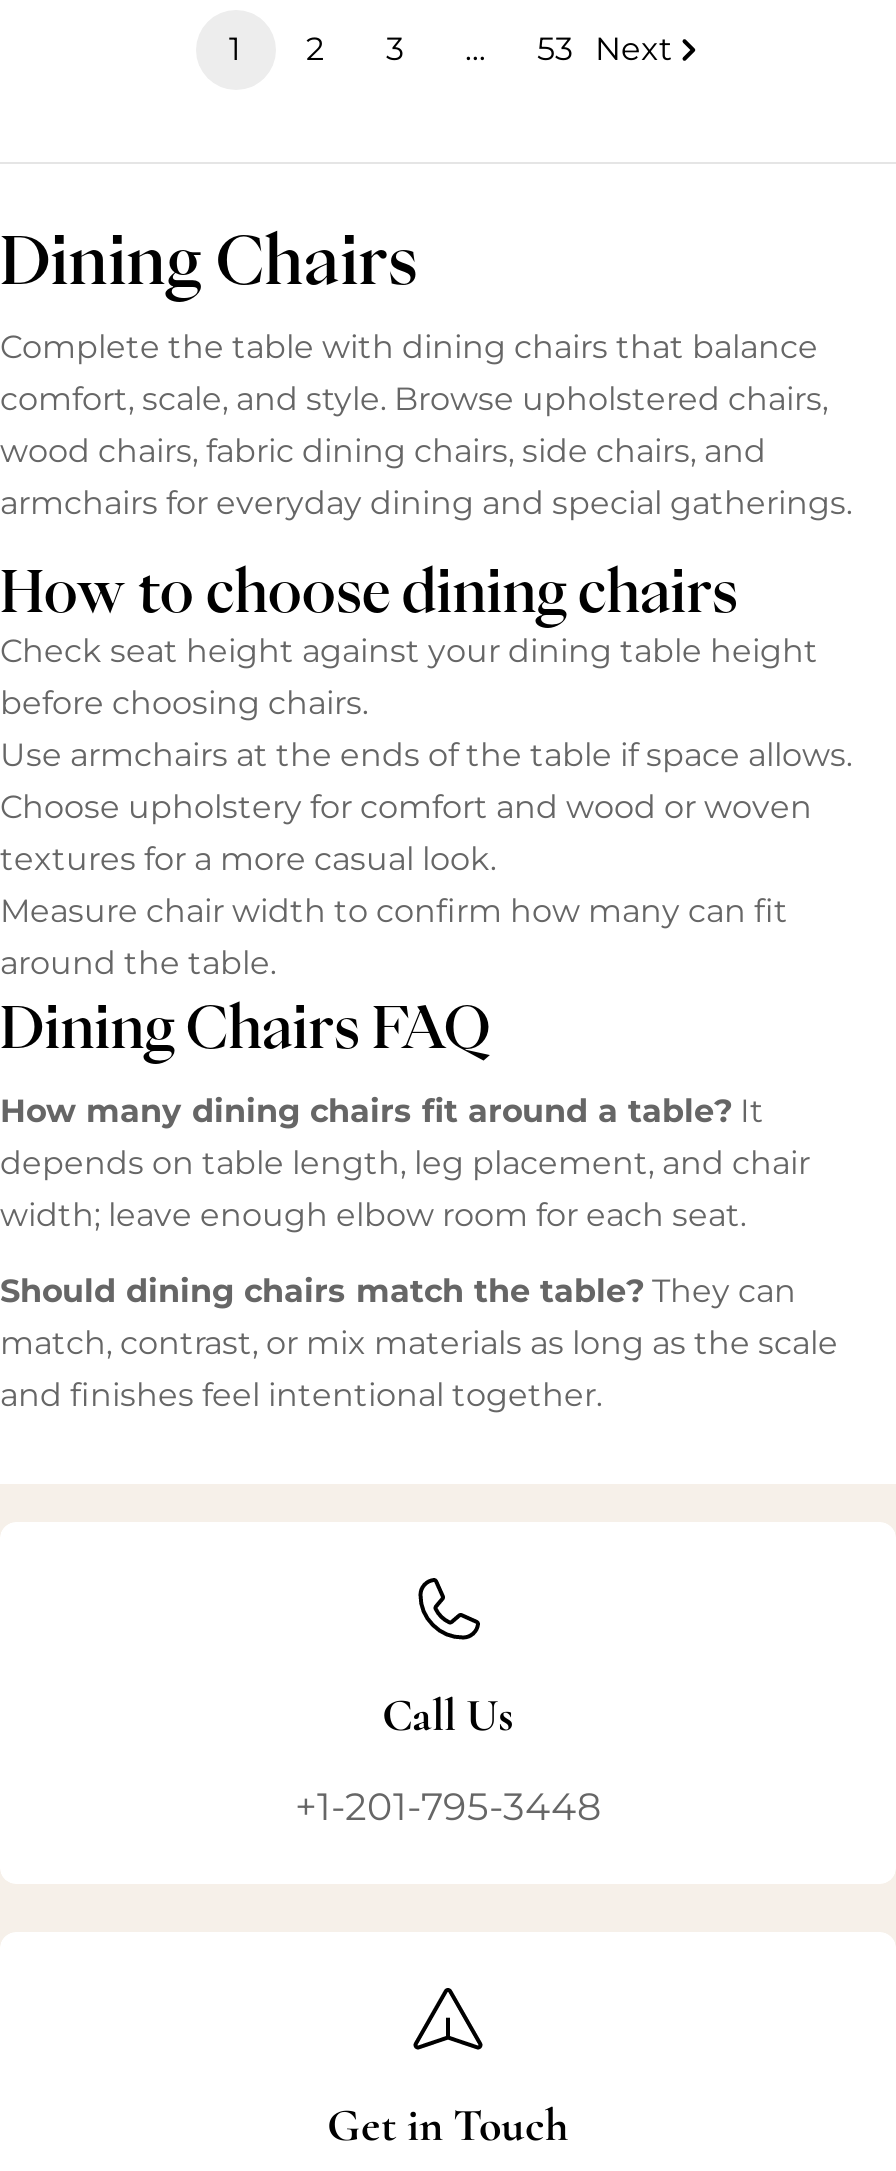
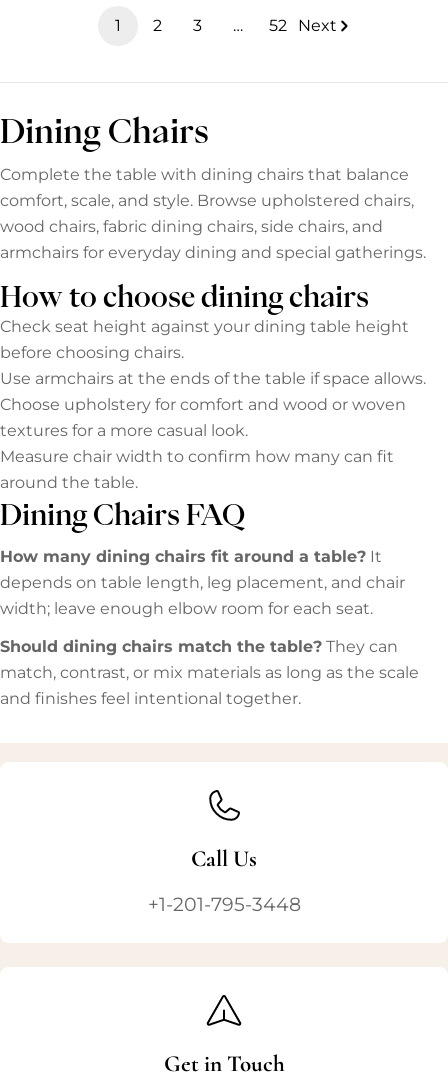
[537,31,673,69] 53 Next -> [268,16,336,35] 52 Next

